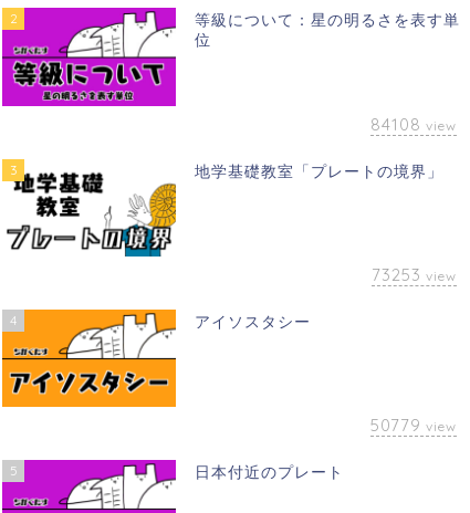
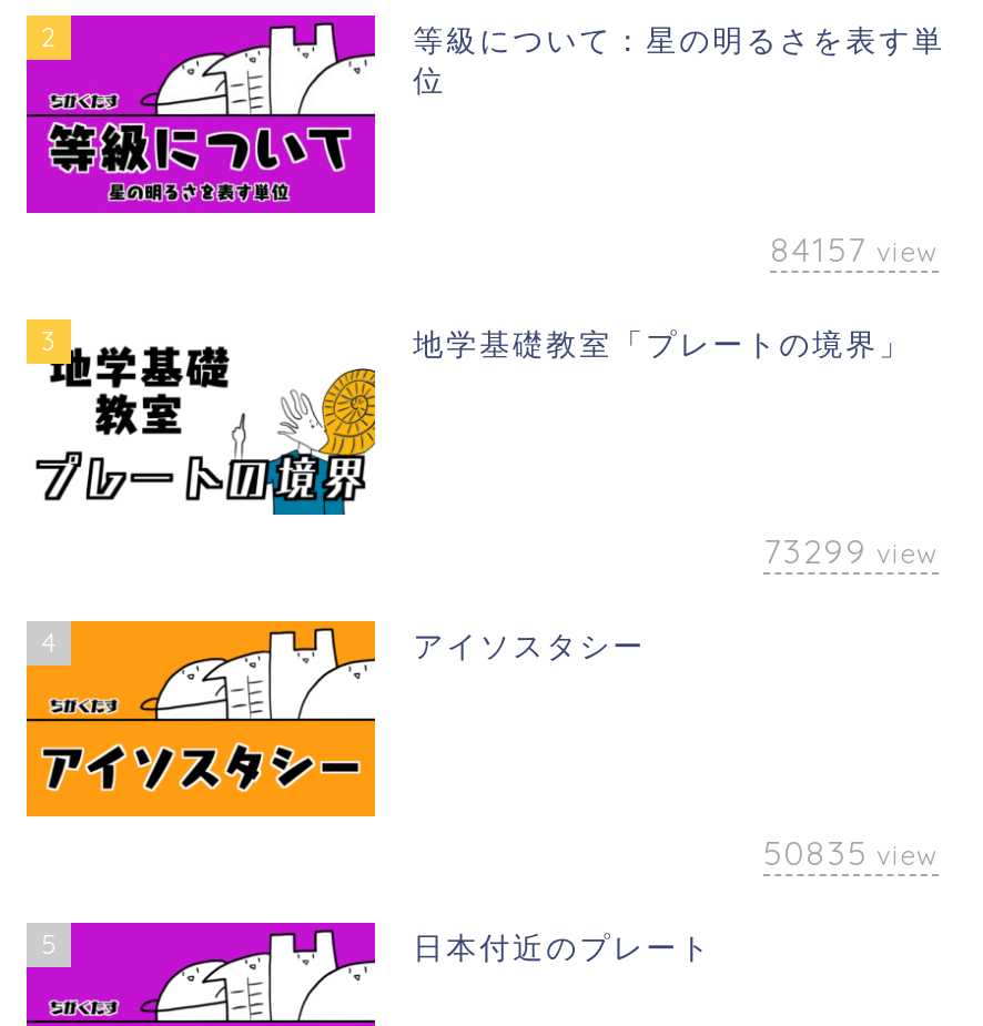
[370,114,457,135] 84108 view -> [770,228,939,270] 84157 view
[372,264,457,285] 73253 view -> [763,530,939,572] 73299 view
[370,415,457,436] 50779 view -> [763,832,939,874] 50835 view

